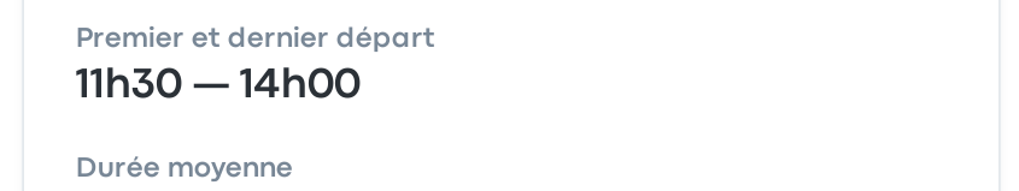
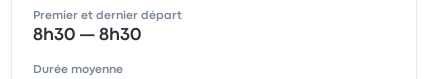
[76,68,360,105] 11h30 — 14h00 -> [33,28,141,43] 8h30 — 8h30

